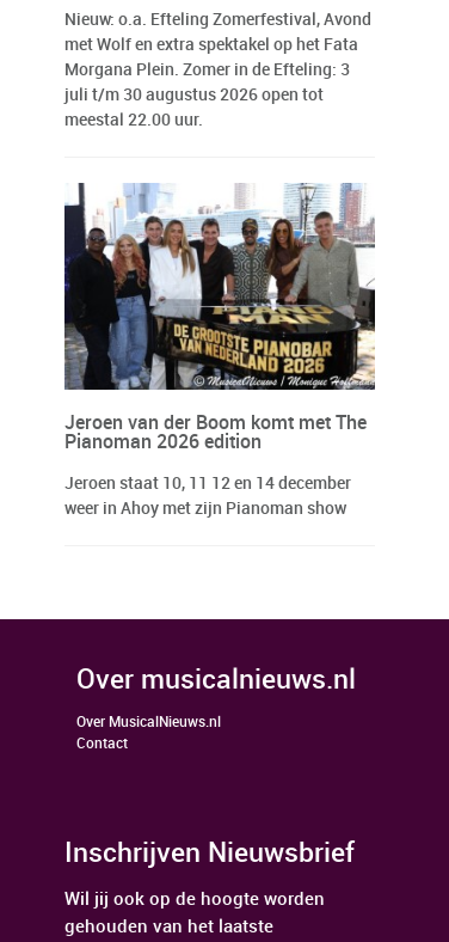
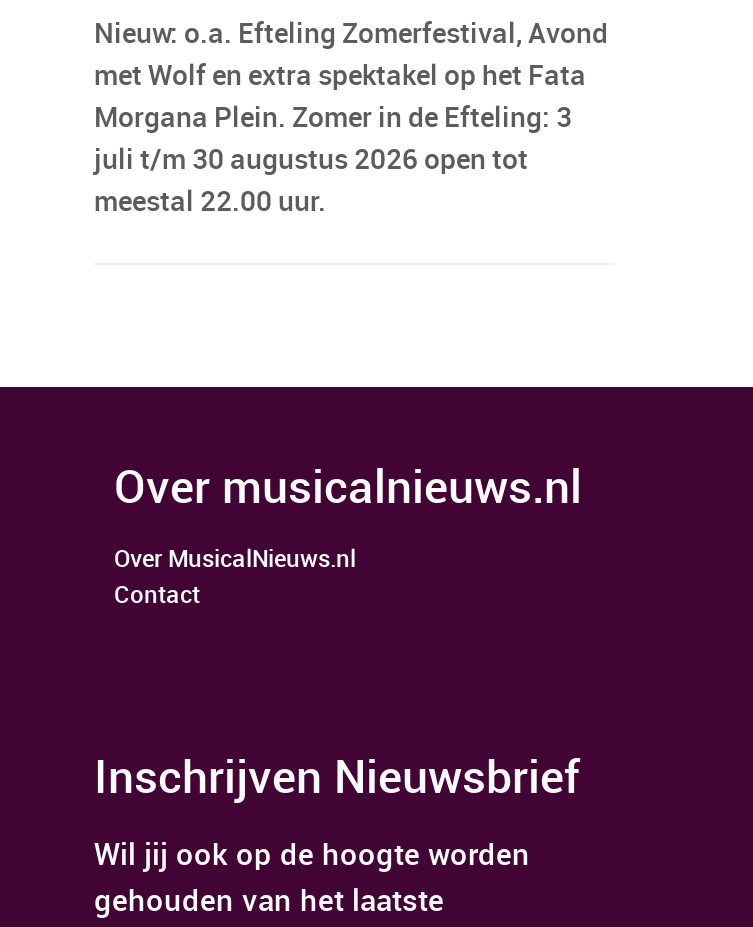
[63,182,376,518] [image] | Jeroen van der Boom komt met The | Pianoman 2026 edition | Jeroen staat 10, 11 12 en 14 december | weer in Ahoy met zijn Pianoman show -> none

